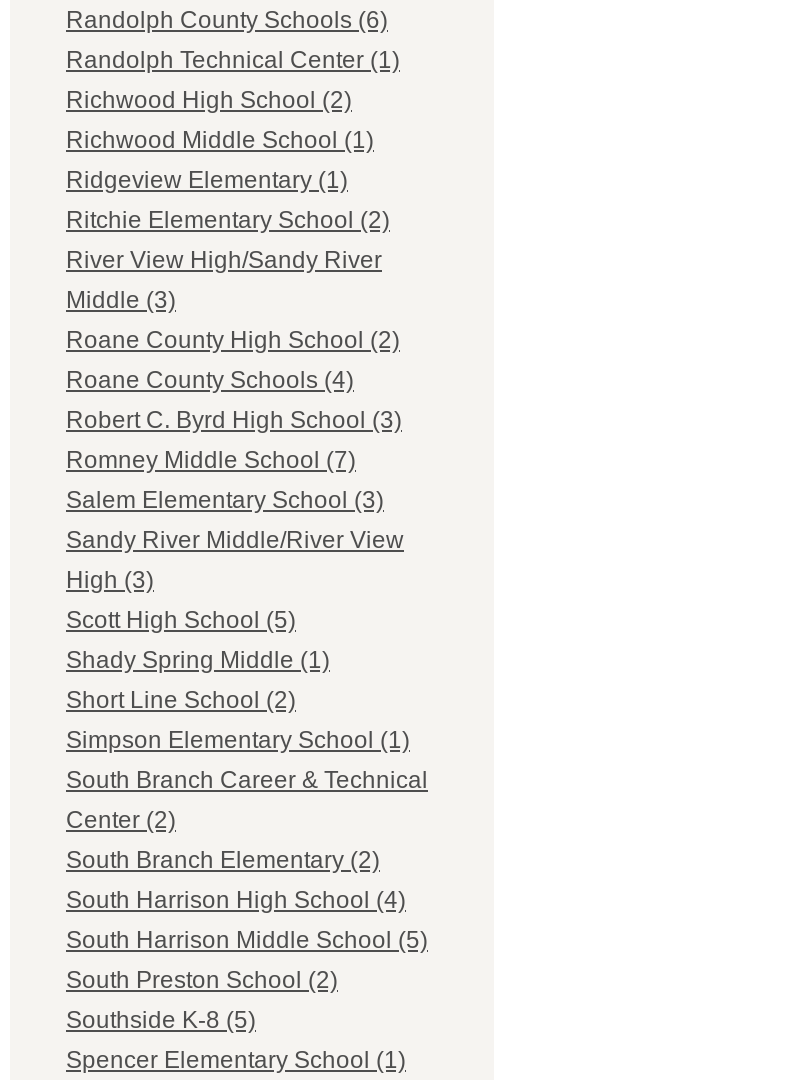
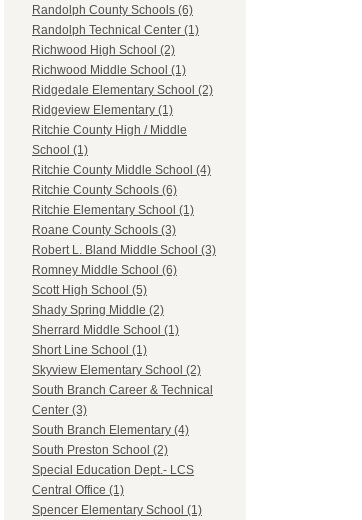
none -> [32,83,213,97] Ridgedale Elementary School (2)
moved [66,167,348,195] -> [32,103,173,117]: Ridgeview Elementary (1)
[66,207,404,595] Ritchie Elementary School (2) | River View High/Sandy River | Middle (3) | Roane County High School (2) | Roane County Schools (4) | Robert C. Byrd High School (3) | Romney Middle School (7) | Salem Elementary School (3) | Sandy River Middle/River View | High (3) -> [32,123,216,277] Ritchie County High / Middle | School (1) | Ritchie County Middle School (4) | Ritchie County Schools (6) | Ritchie Elementary School (1) | Roane County Schools (3) | Robert L. Bland Middle School (3) | Romney Middle School (6)
[66,647,410,755] Shady Spring Middle (1) | Short Line School (2) | Simpson Elementary School (1) -> [32,303,201,377] Shady Spring Middle (2) | Sherrard Middle School (1) | Short Line School (1) | Skyview Elementary School (2)
[66,807,428,955] Center (2) | South Branch Elementary (2) | South Harrison High School (4) | South Harrison Middle School (5) -> [32,403,189,437] Center (3) | South Branch Elementary (4)
moved [66,967,338,995] -> [32,443,168,457]: South Preston School (2)
[66,1007,256,1035] Southside K-8 (5) -> [32,463,194,497] Special Education Dept.- LCS | Central Office (1)

